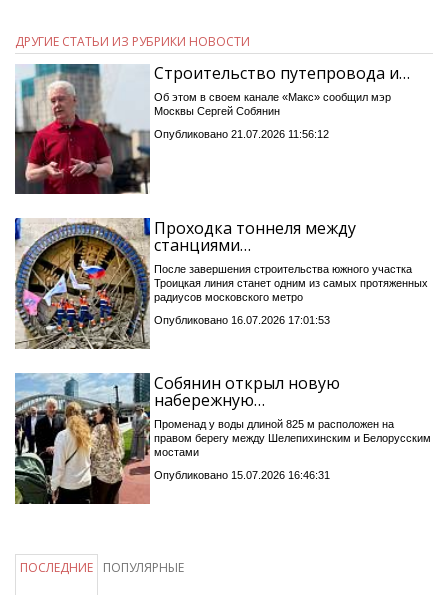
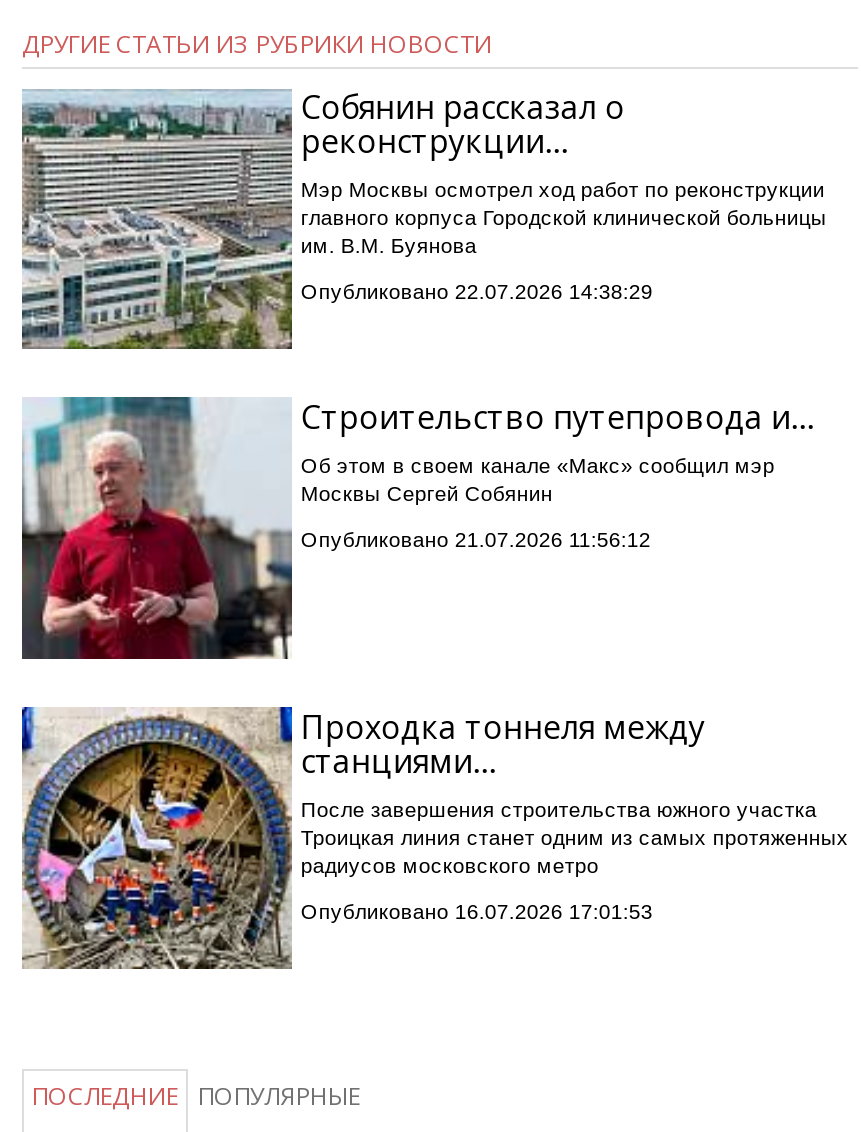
none -> [22,86,827,351] [image] | Собянин рассказал о | реконструкции… | Мэр Москвы осмотрел ход работ по реконструкции | главного корпуса Городской клинической больницы | им. В.М. Буянова | Опубликовано 22.07.2026 14:38:29
moved [14,62,428,326] -> [20,395,849,922]: [image] | Строительство путепровода и… | Об этом в своем канале «Макс» сообщил мэр | ... | радиусов московского метро | Опубликовано 16.07.2026 17:01:53
[14,372,431,505] [image] | Собянин открыл новую | набережную… | Променад у воды длиной 825 м расположен на | правом берегу между Шелепихинским и Белорусским | мостами | Опубликовано 15.07.2026 16:46:31 -> none

